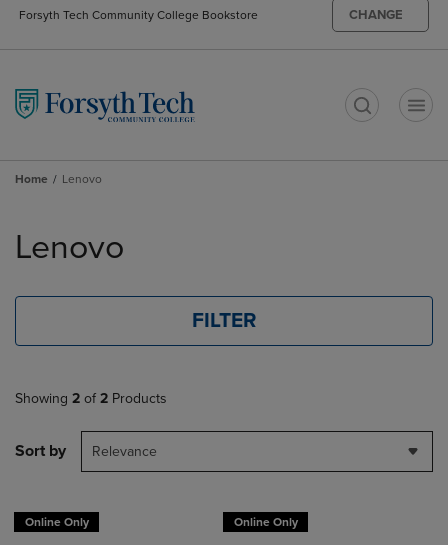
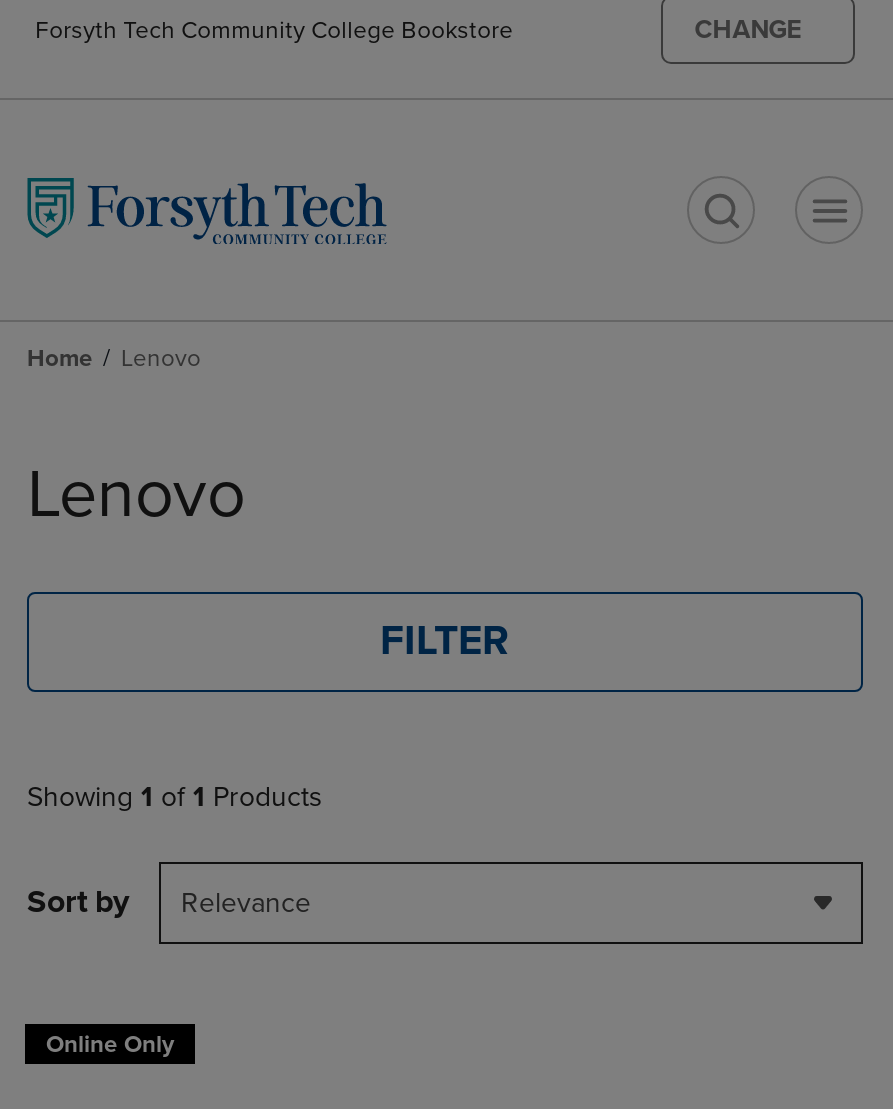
[15,390,167,407] Showing 2 of 2 Products -> [27,781,323,815] Showing 1 of 1 Products
[233,515,297,529] Online Only -> none

